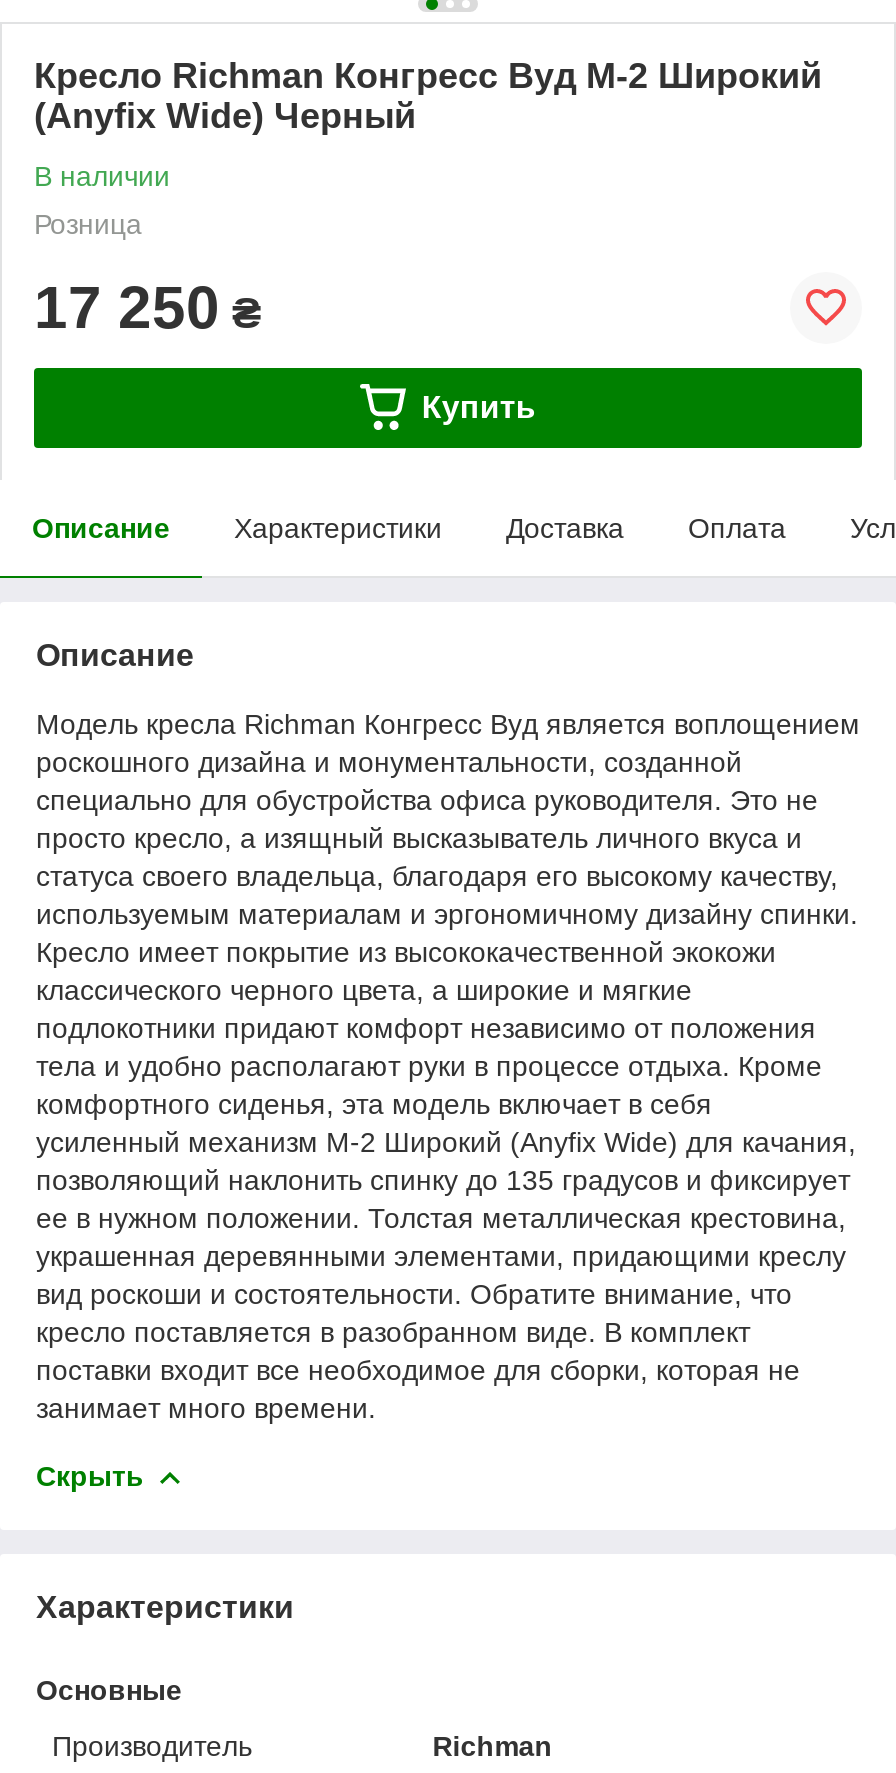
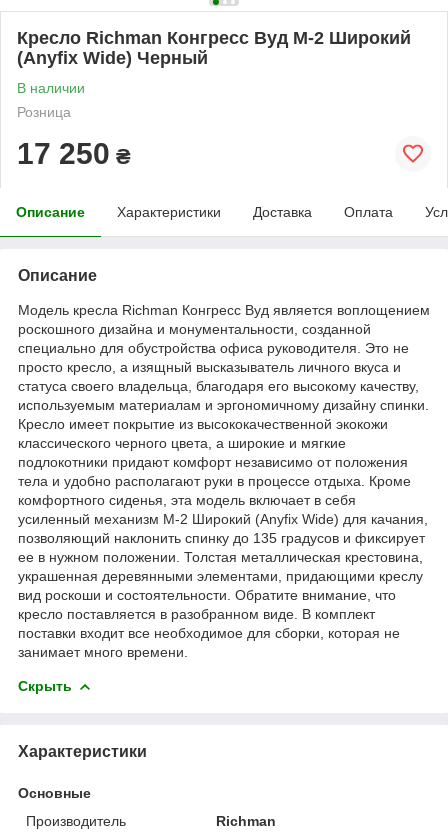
[422,390,536,424] Купить -> none

